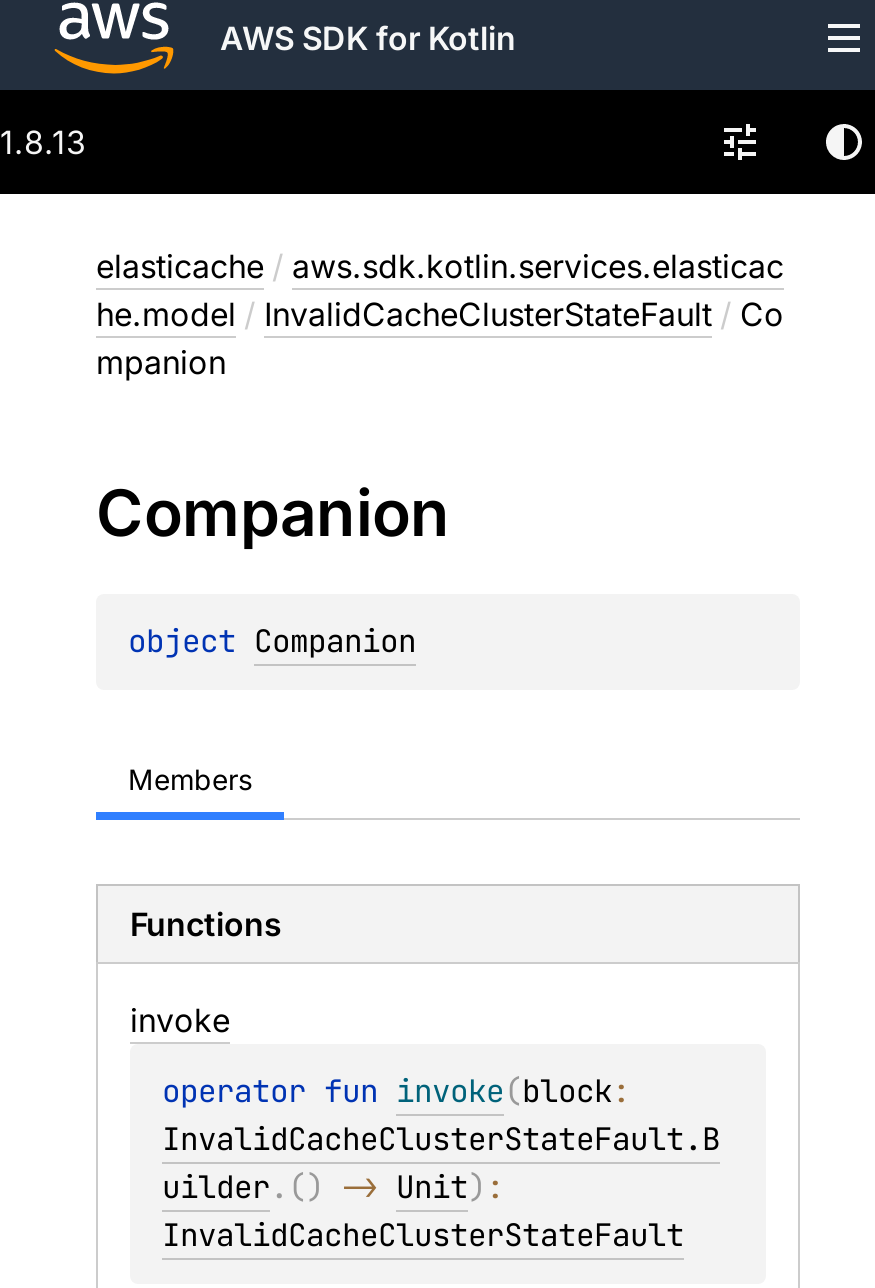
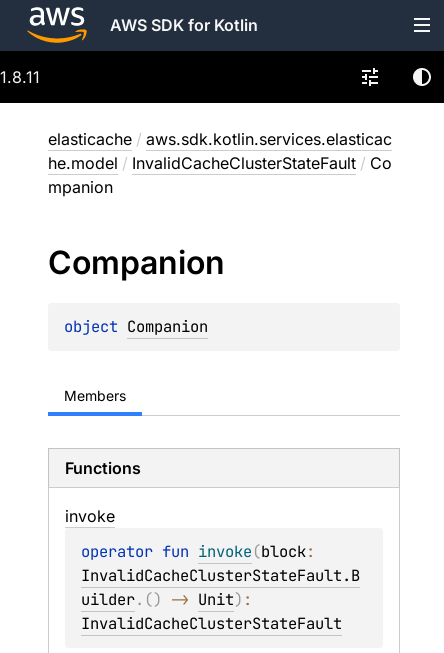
[0,122,86,162] 1.8.13 -> [0,67,40,87] 1.8.11

